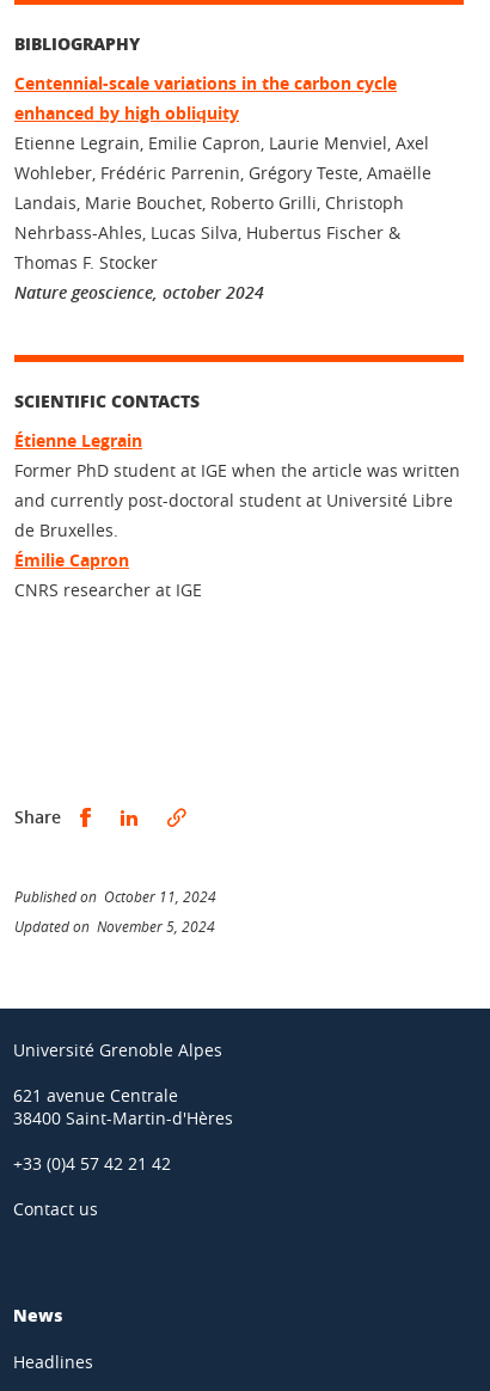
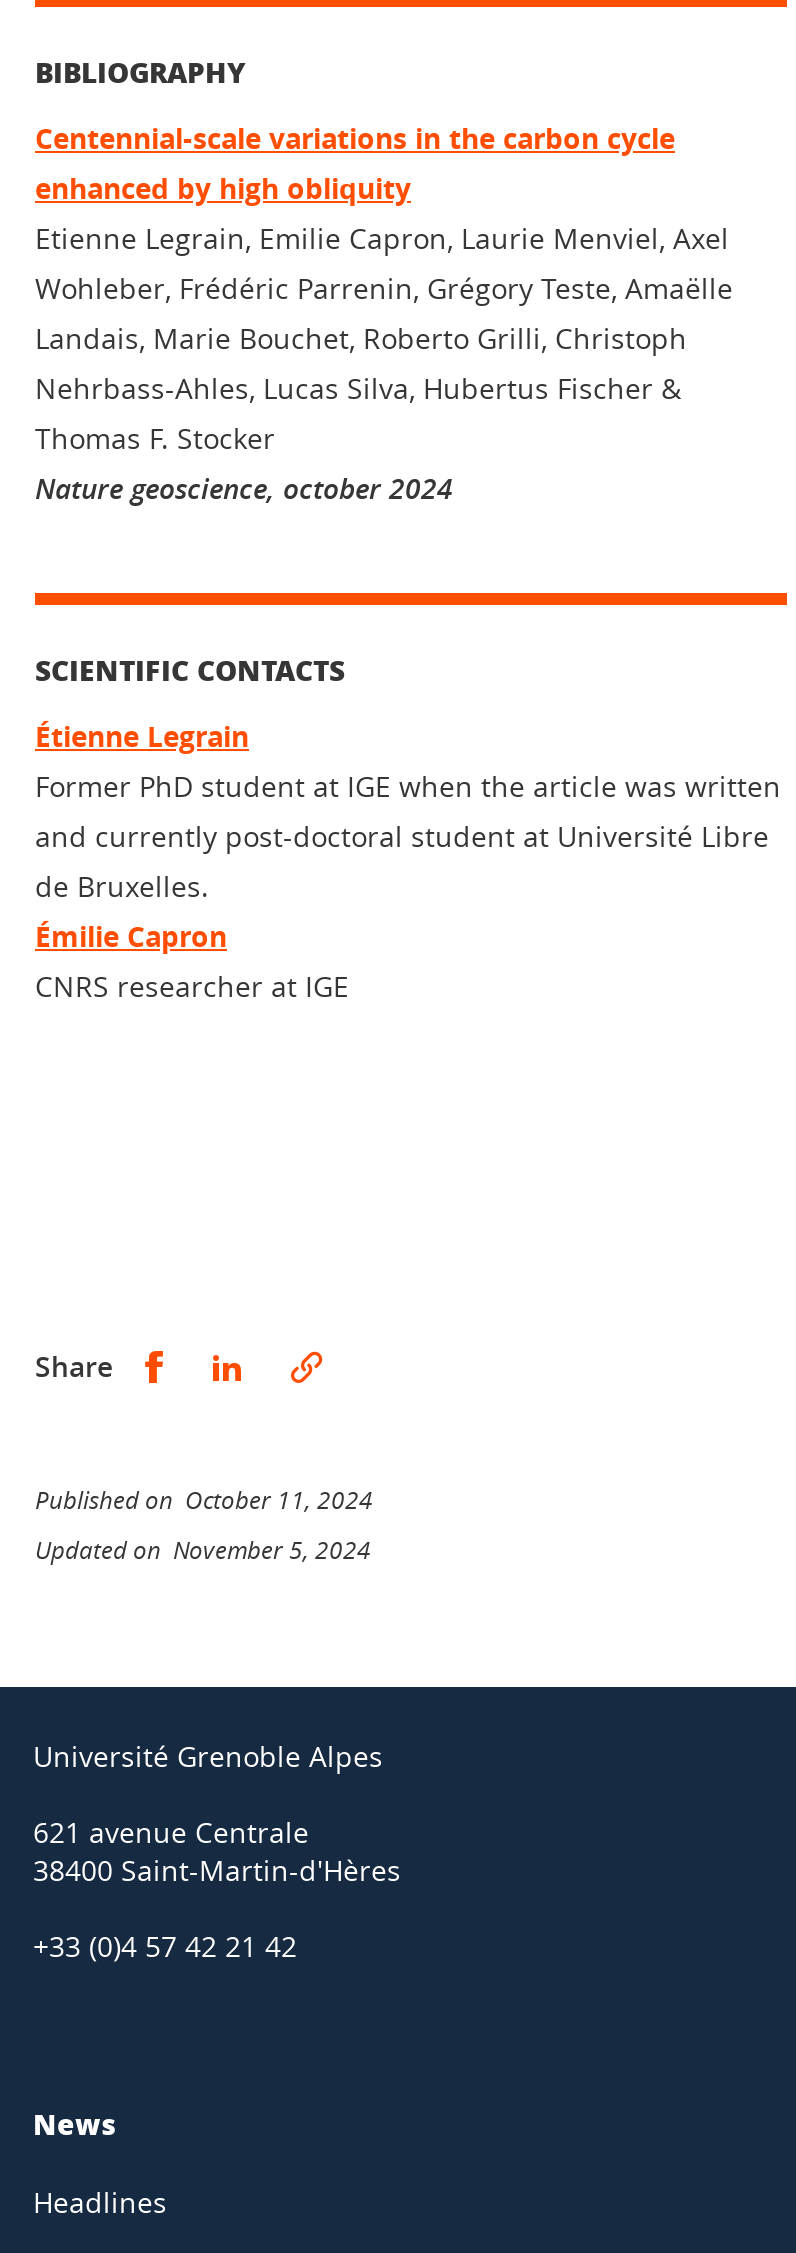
[13,1197,98,1220] Contact us -> none

